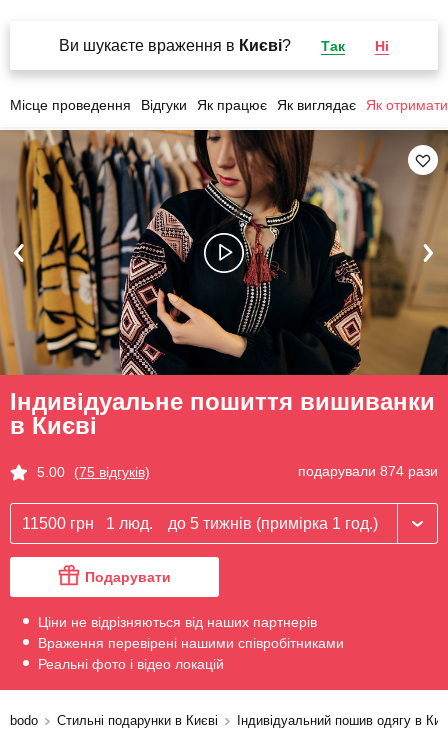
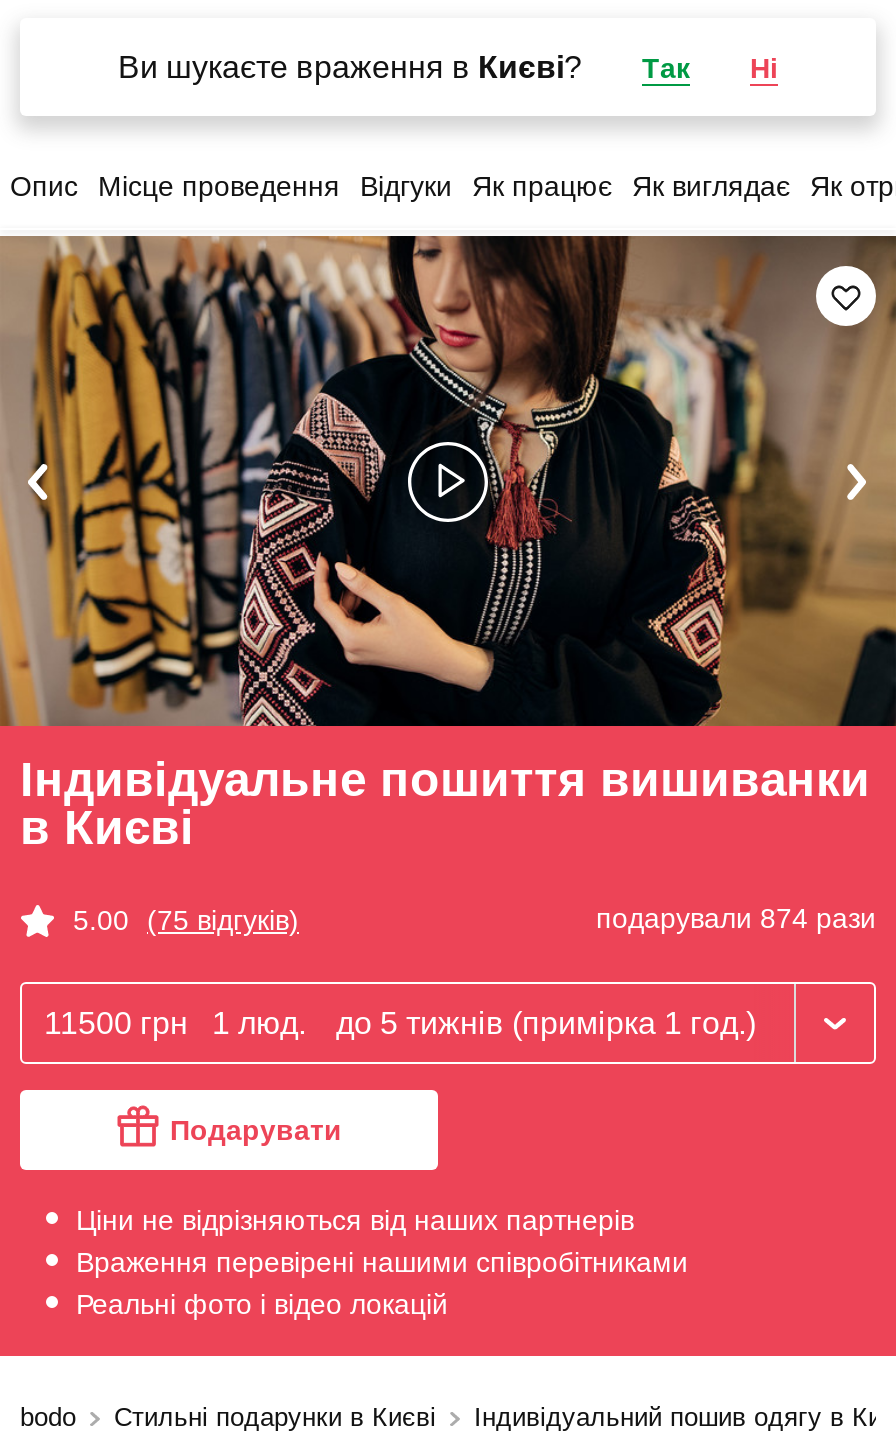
none -> [10,170,78,202] Опис

